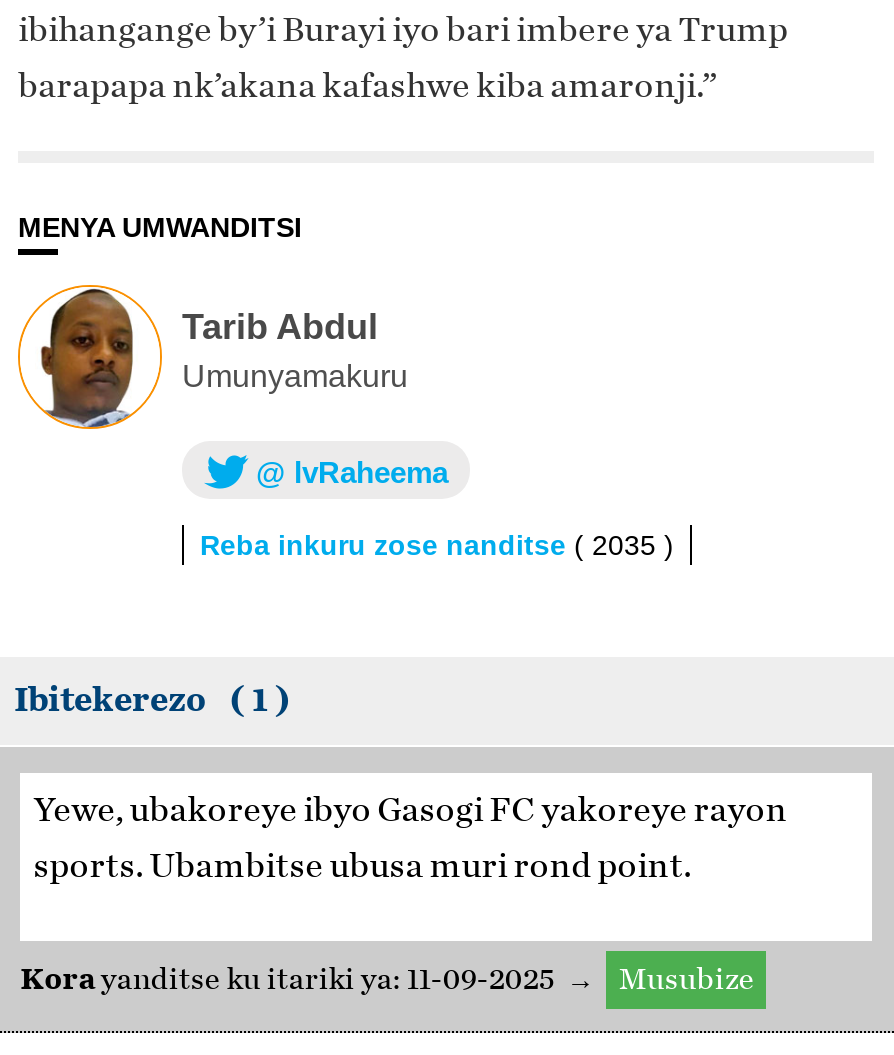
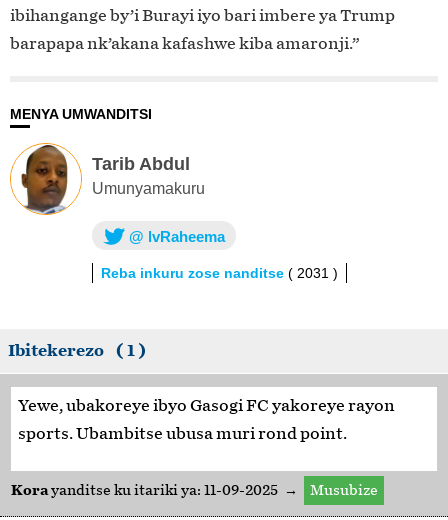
[200,529,674,561] Reba inkuru zose nanditse ( 2035 ) -> [101,265,338,281] Reba inkuru zose nanditse ( 2031 )

